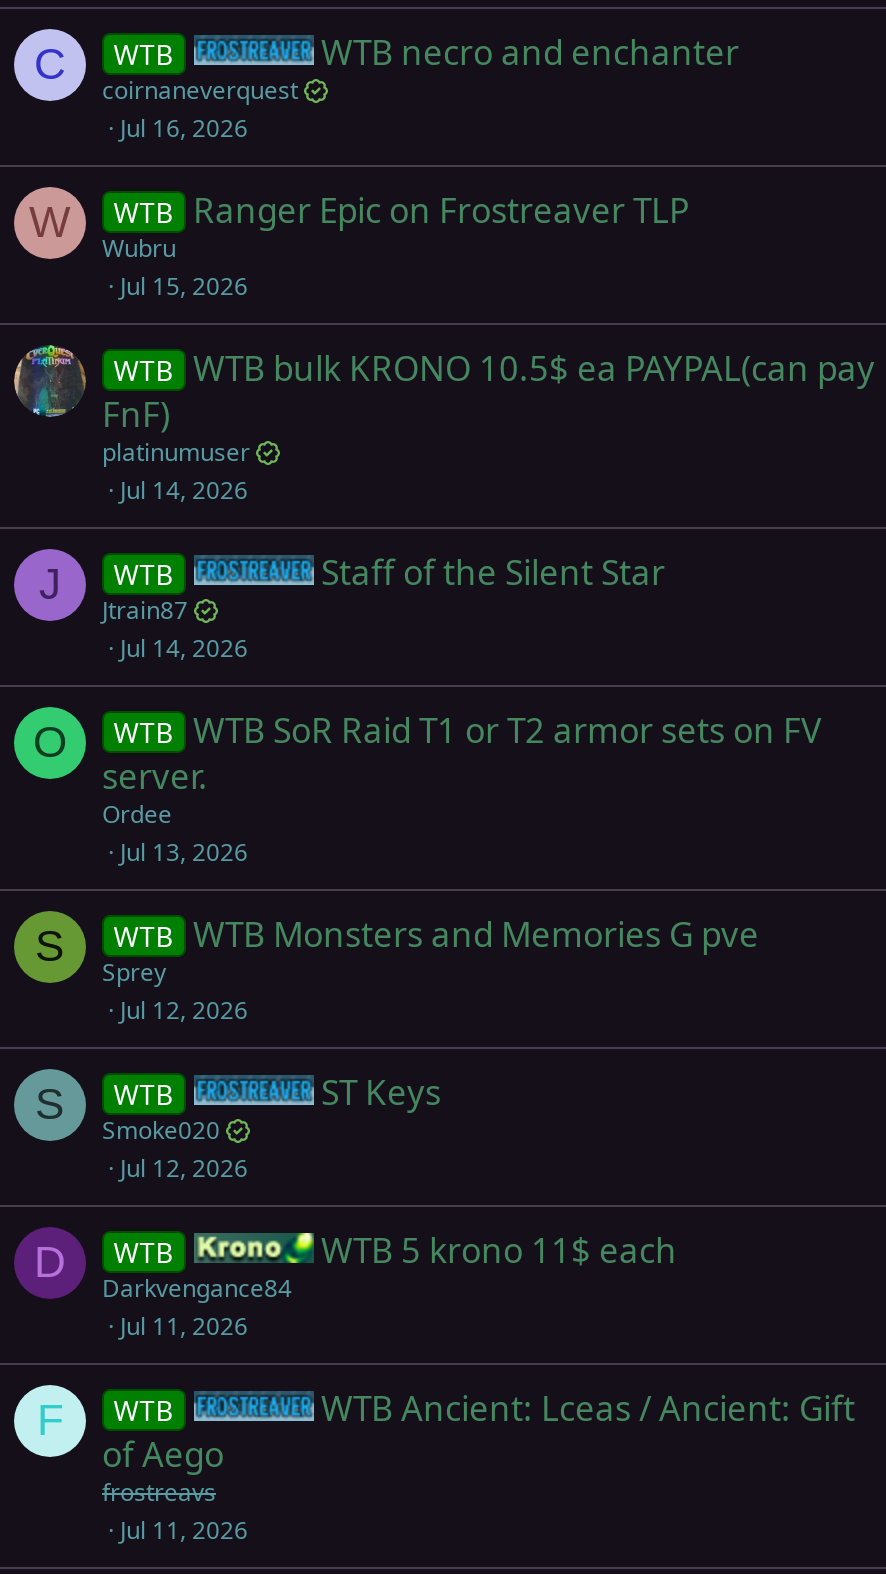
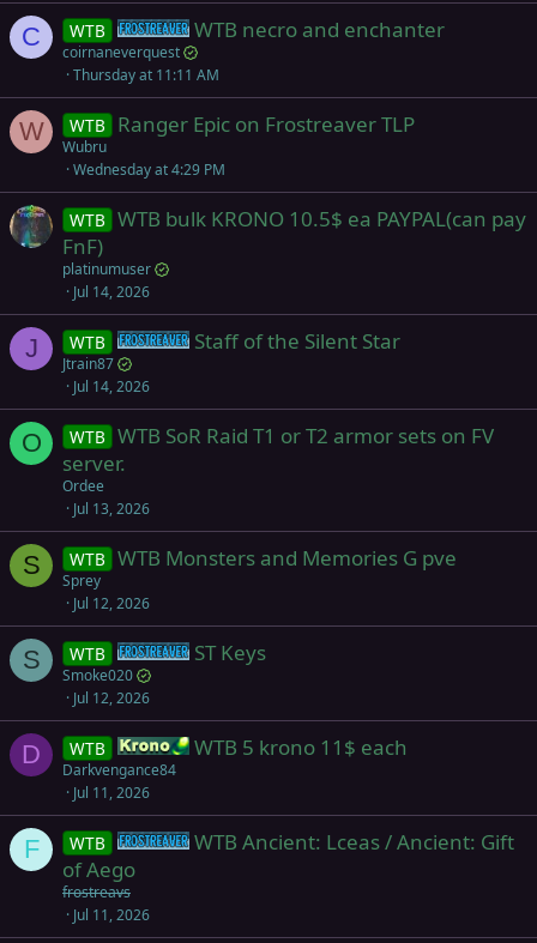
[120,111,248,145] Jul 16, 2026 -> [73,65,219,85] Thursday at 11:11 AM
[120,269,248,303] Jul 15, 2026 -> [73,159,225,180] Wednesday at 4:29 PM

